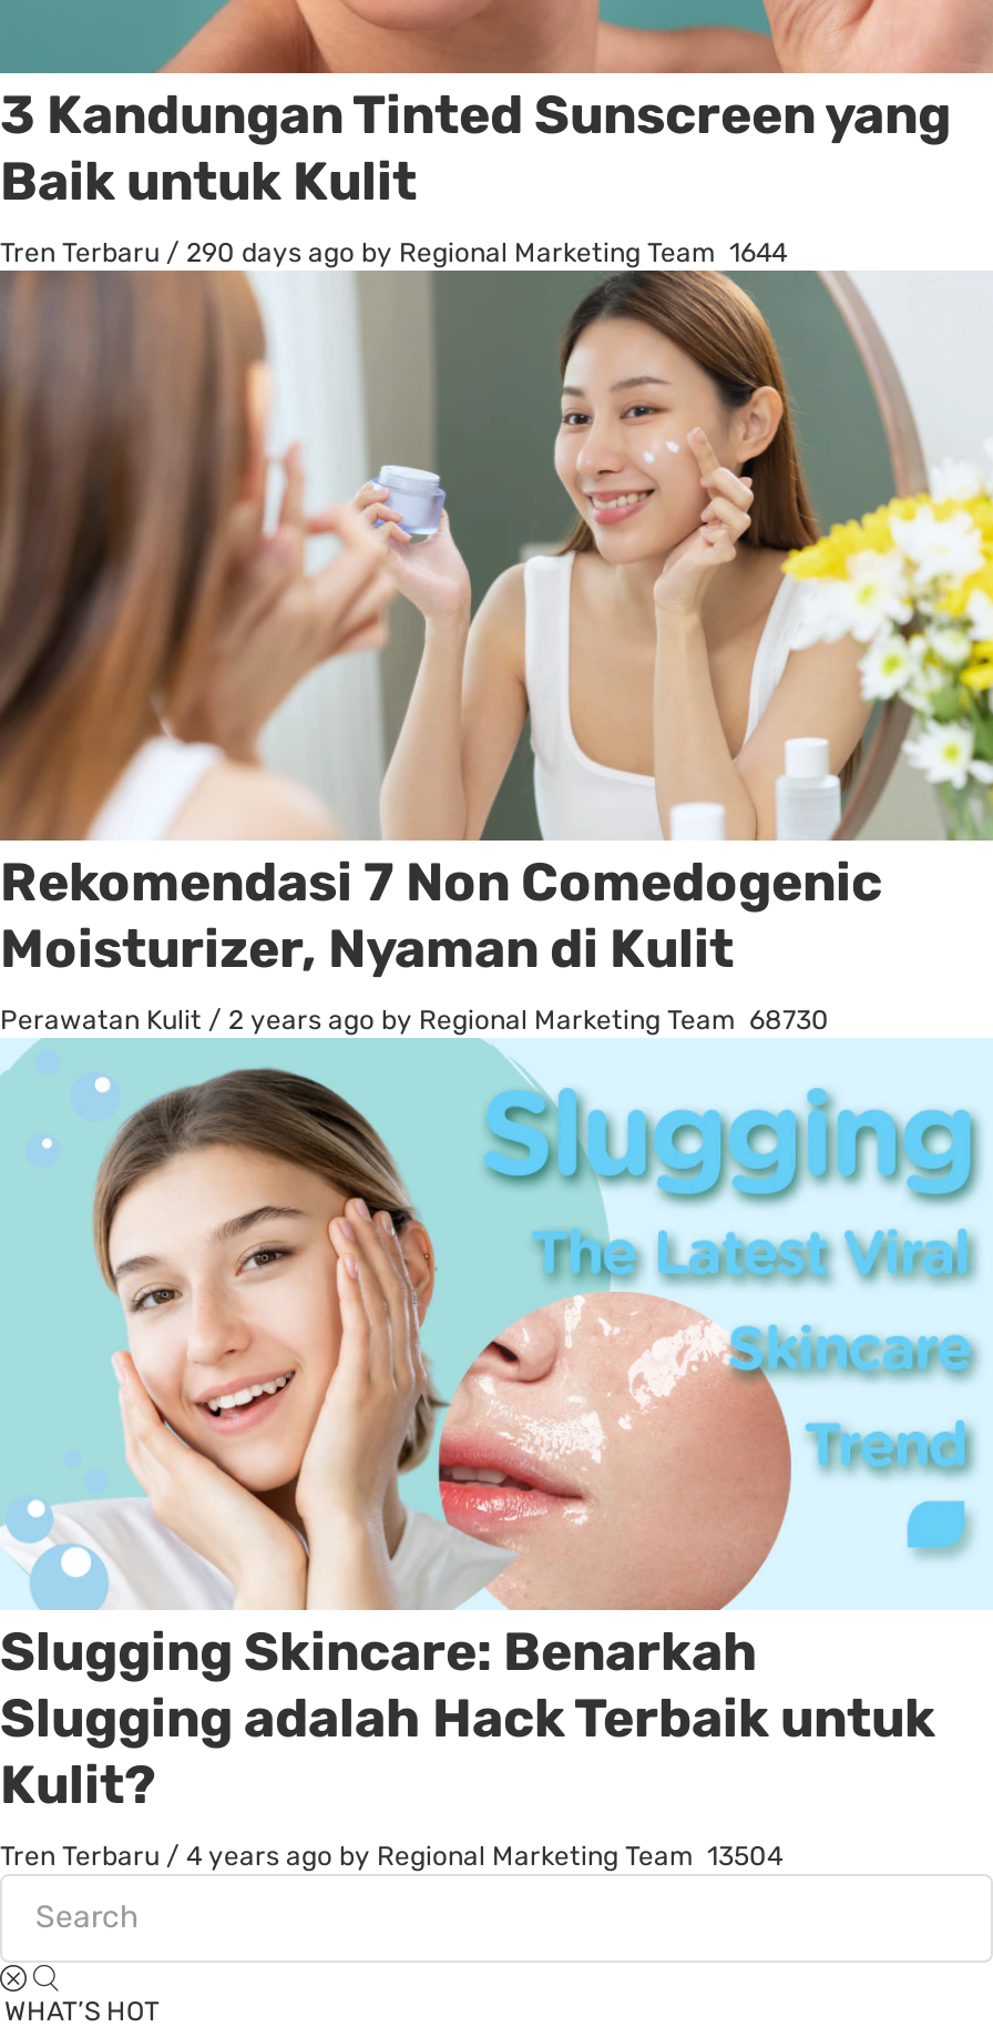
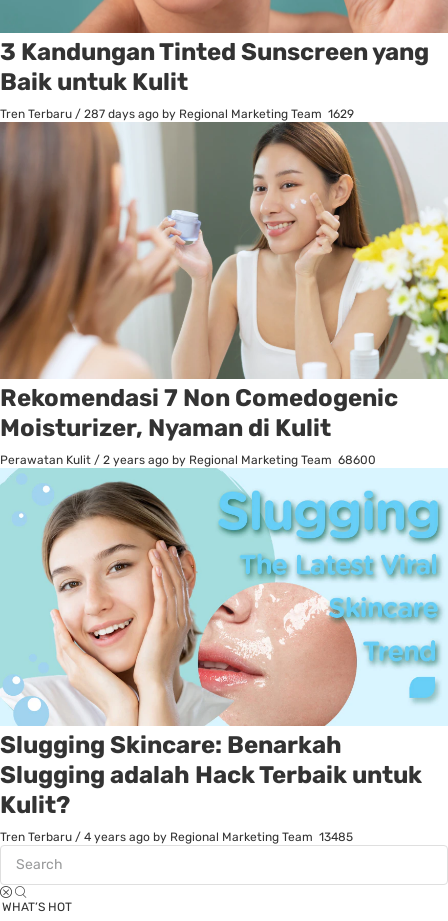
[0,237,787,268] Tren Terbaru / 290 days ago by Regional Marketing Team 1644 -> [0,107,354,121] Tren Terbaru / 287 days ago by Regional Marketing Team 1629
[0,1005,829,1036] Perawatan Kulit / 2 years ago by Regional Marketing Team 68730 -> [0,453,376,467] Perawatan Kulit / 2 years ago by Regional Marketing Team 68600
[0,1841,782,1872] Tren Terbaru / 4 years ago by Regional Marketing Team 13504 -> [0,830,353,844] Tren Terbaru / 4 years ago by Regional Marketing Team 13485

